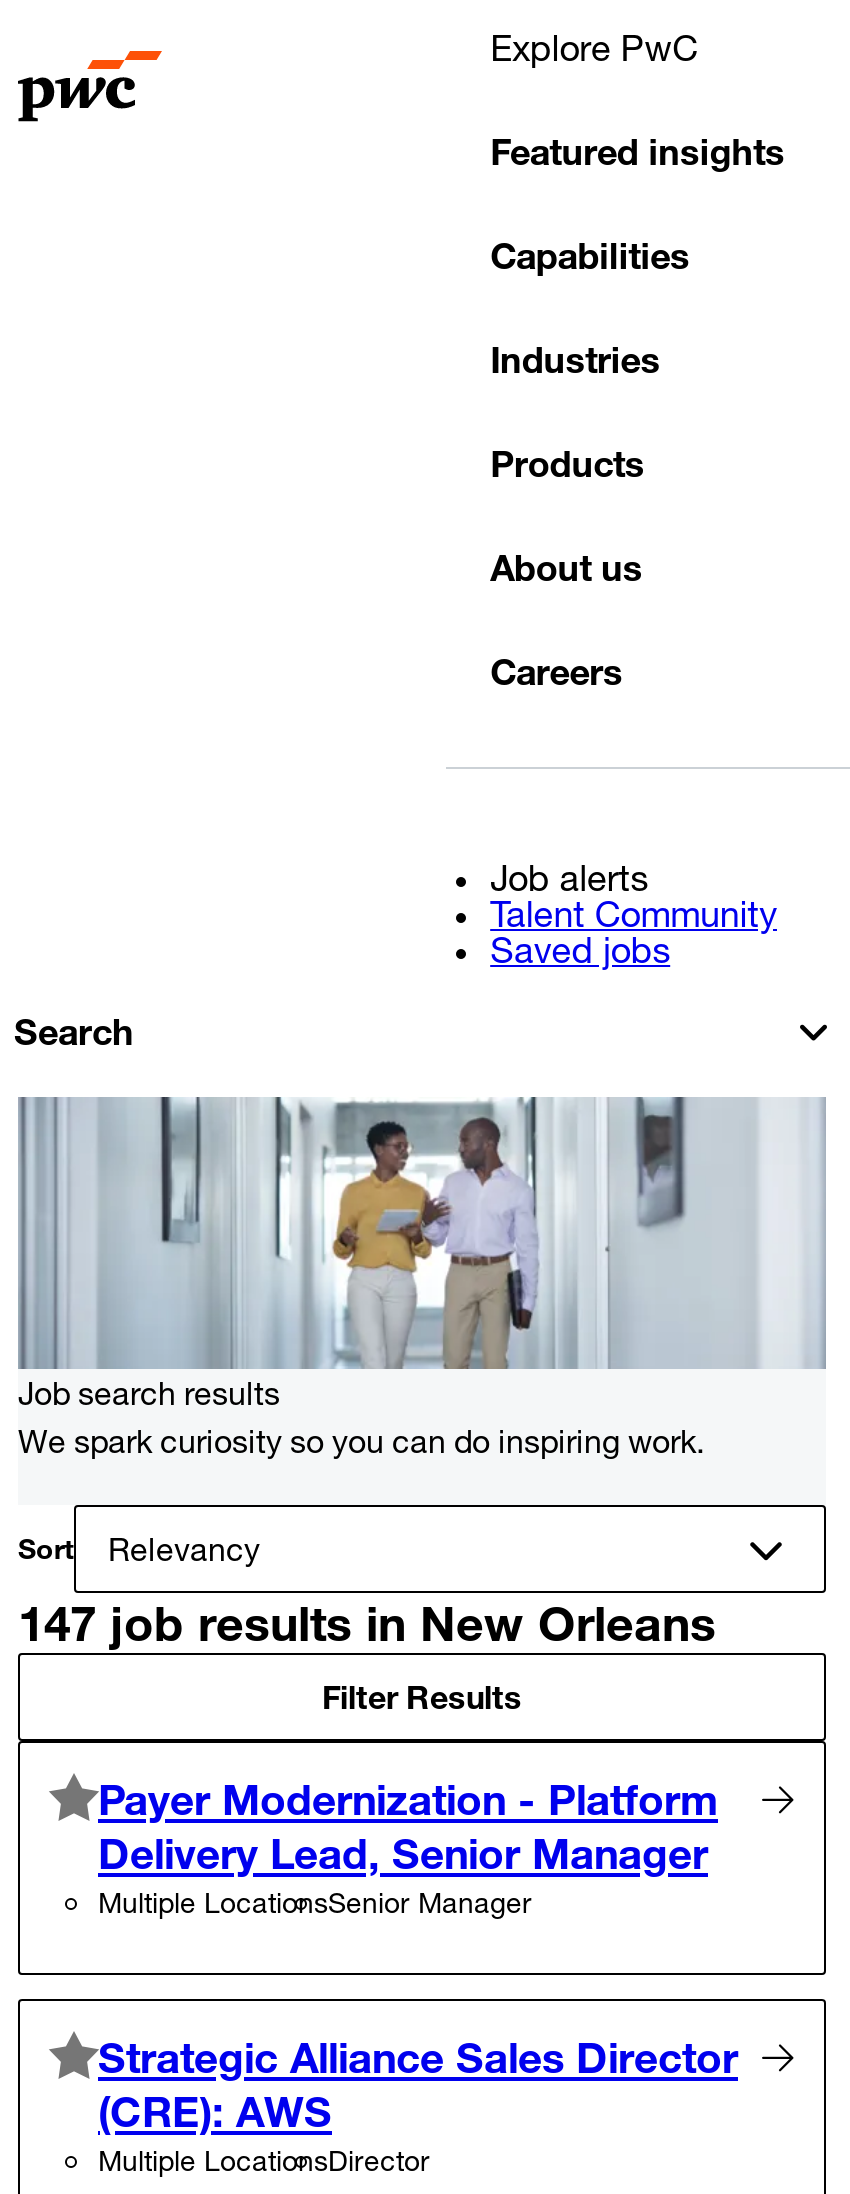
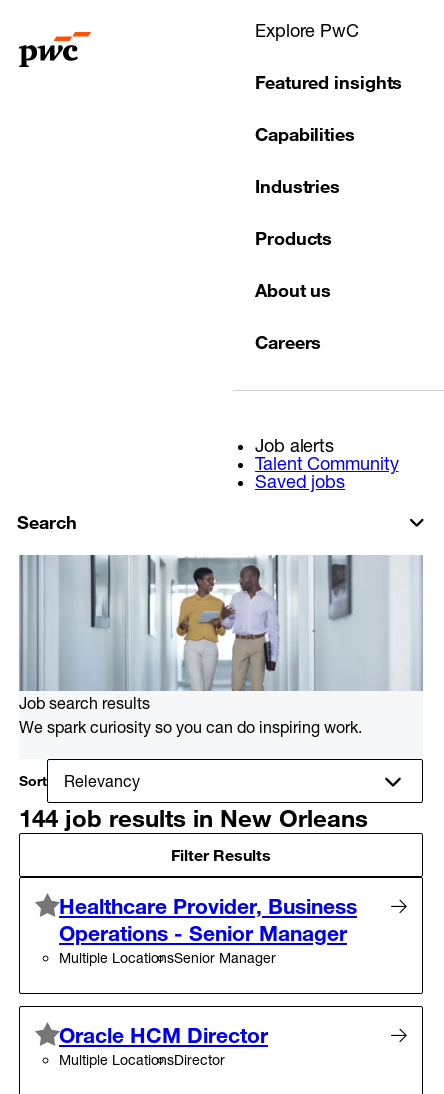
[18,1592,716,1652] 147 job results in New Orleans -> [19,803,368,833] 144 job results in New Orleans
[98,1772,718,1878] Payer Modernization - Platform | Delivery Lead, Senior Manager -> [59,893,357,946] Healthcare Provider, Business | Operations - Senior Manager
[98,2030,738,2136] Strategic Alliance Sales Director | (CRE): AWS -> [59,1022,268,1048] Oracle HCM Director

